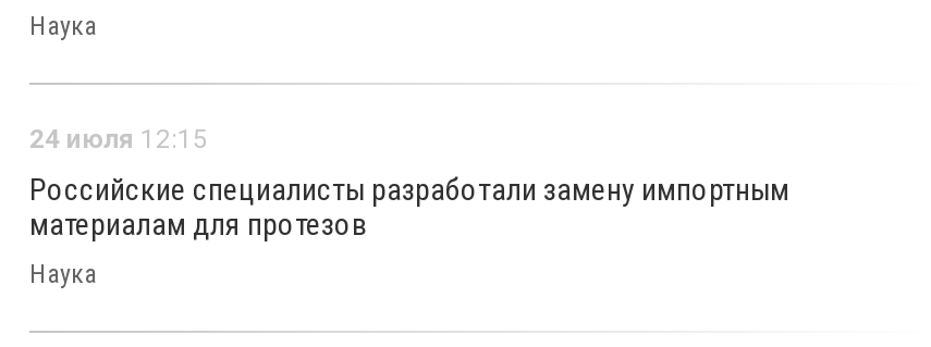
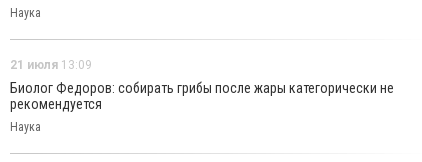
[29,124,208,154] 24 июля 12:15 -> [10,58,92,72] 21 июля 13:09
[29,172,789,241] Российские специалисты разработали замену импортным | материалам для протезов -> [10,80,394,112] Биолог Федоров: собирать грибы после жары категорически не | рекомендуется

